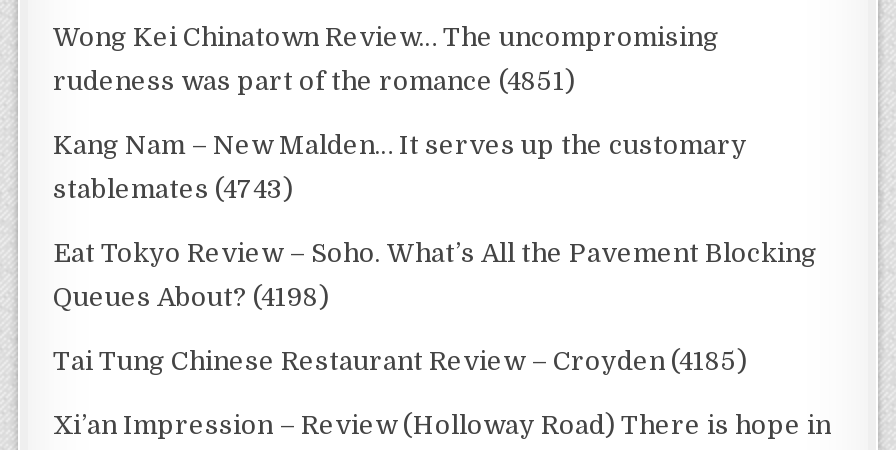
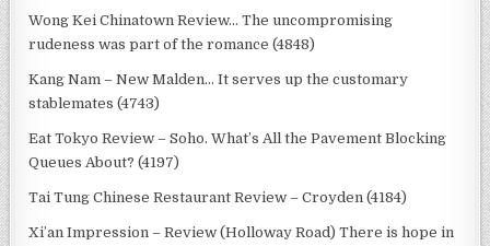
[53,66,575,96] rudeness was part of the romance (4851) -> [29,36,316,53] rudeness was part of the romance (4848)
[53,282,329,312] Queues About? (4198) -> [29,154,180,171] Queues About? (4197)
[53,346,747,376] Tai Tung Chinese Restaurant Review – Croyden (4185) -> [29,189,407,206] Tai Tung Chinese Restaurant Review – Croyden (4184)

